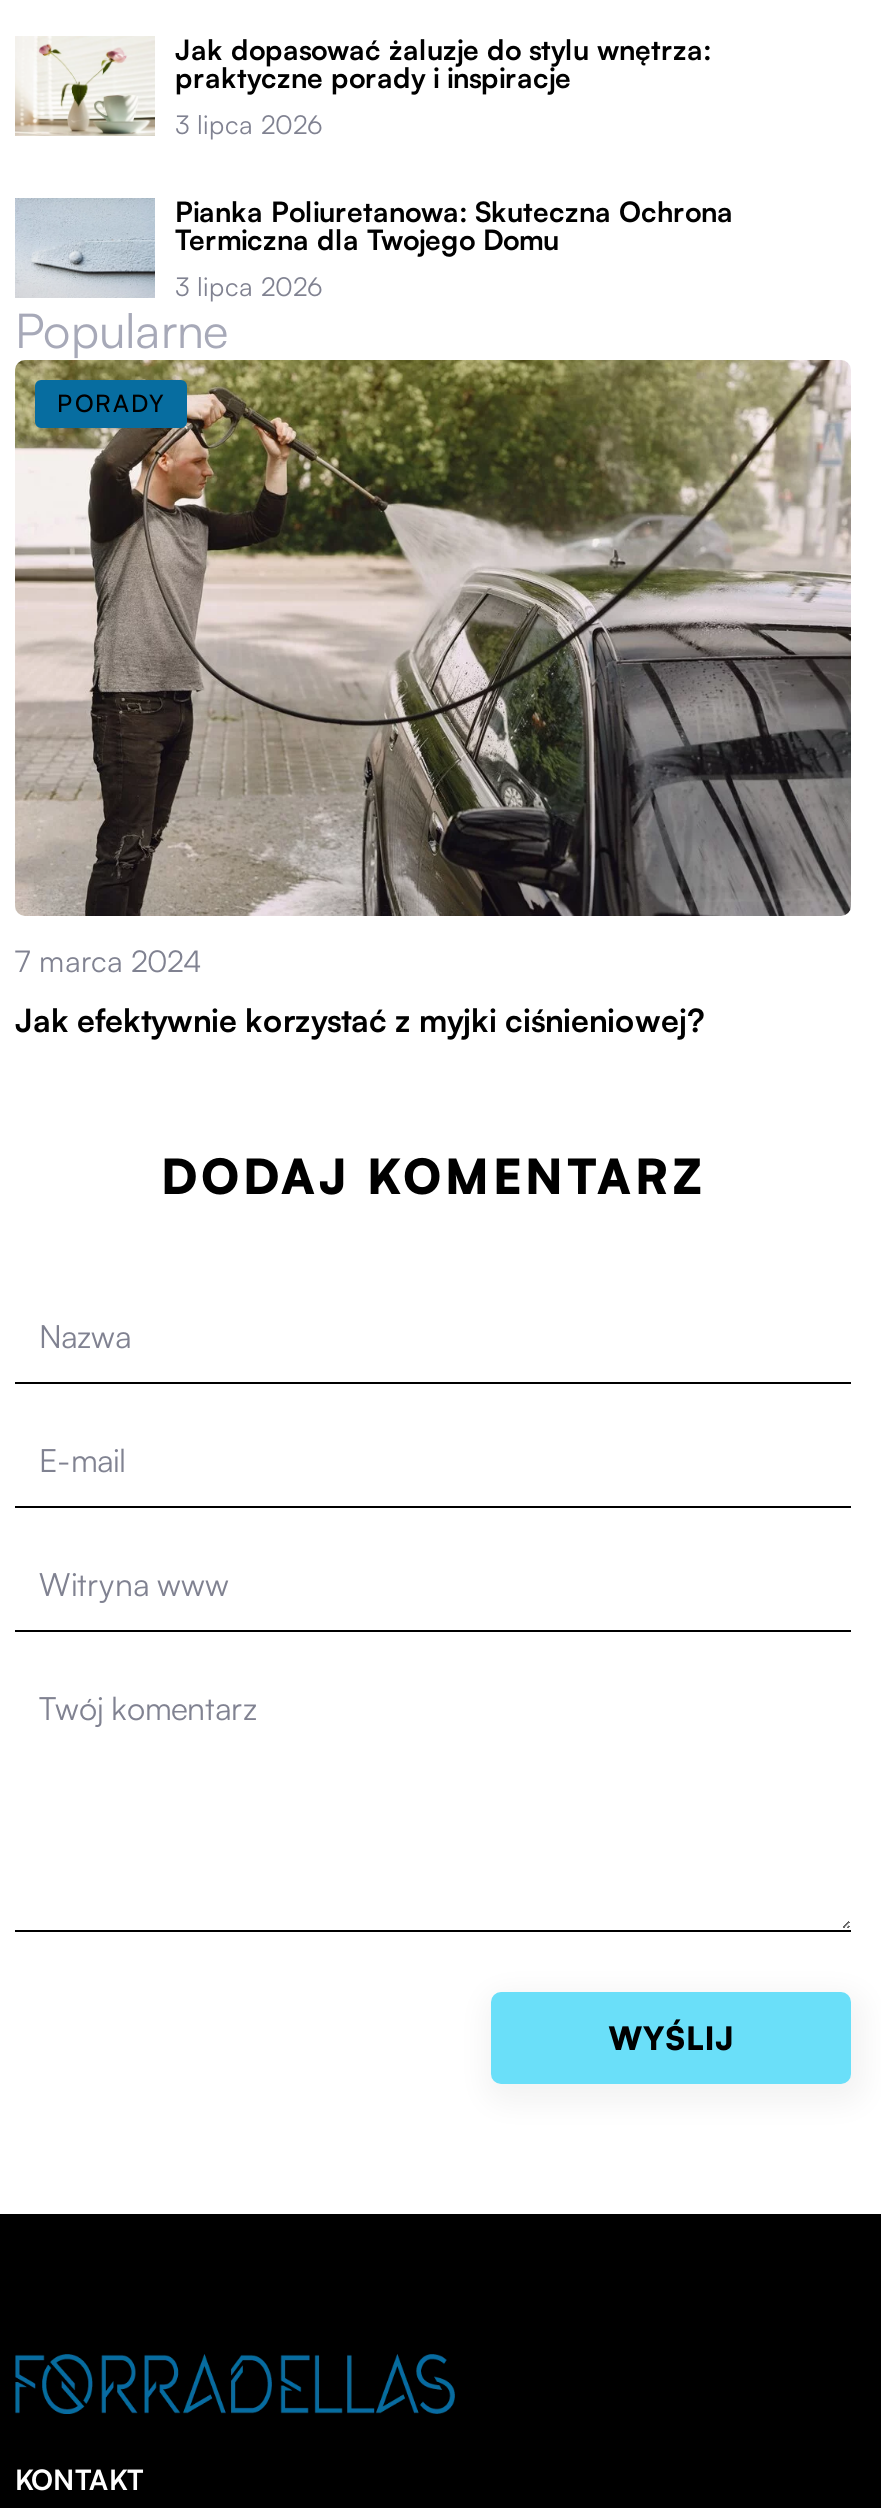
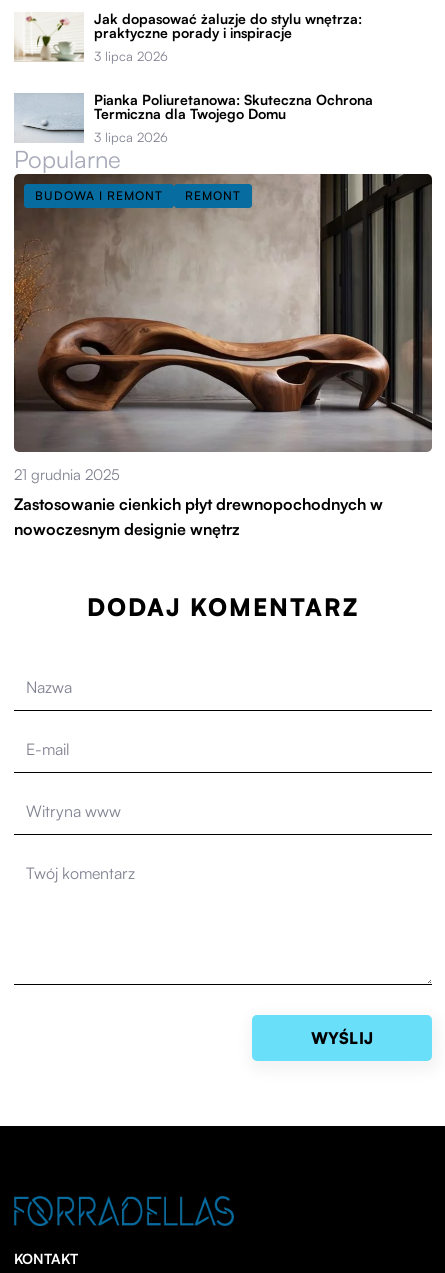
[13,358,851,916] [image] | PORADY -> [13,173,433,452] [image] | BUDOWA I REMONT | REMONT
[15,942,201,980] 7 marca 2024 -> [14,465,120,484] 21 grudnia 2025
[15,1000,705,1040] Jak efektywnie korzystać z myjki ciśnieniowej? -> [14,494,383,539] Zastosowanie cienkich płyt drewnopochodnych w | nowoczesnym designie wnętrz

